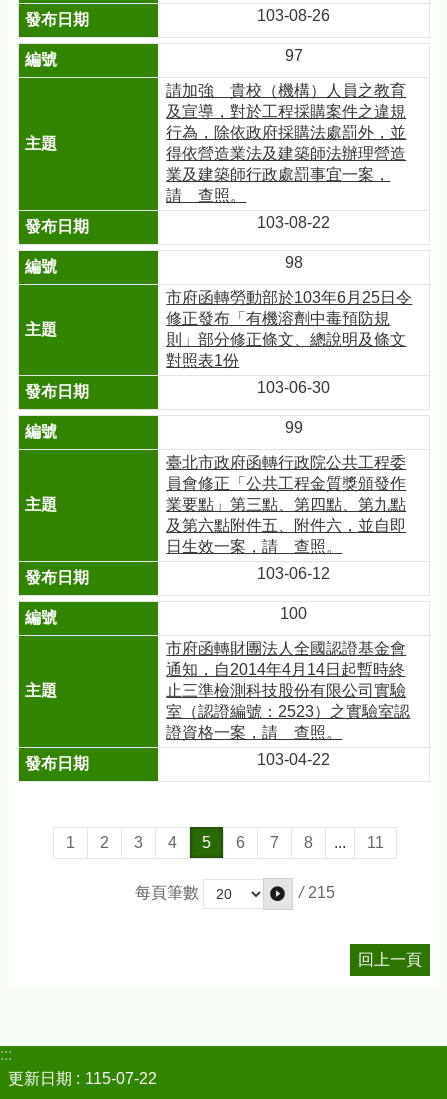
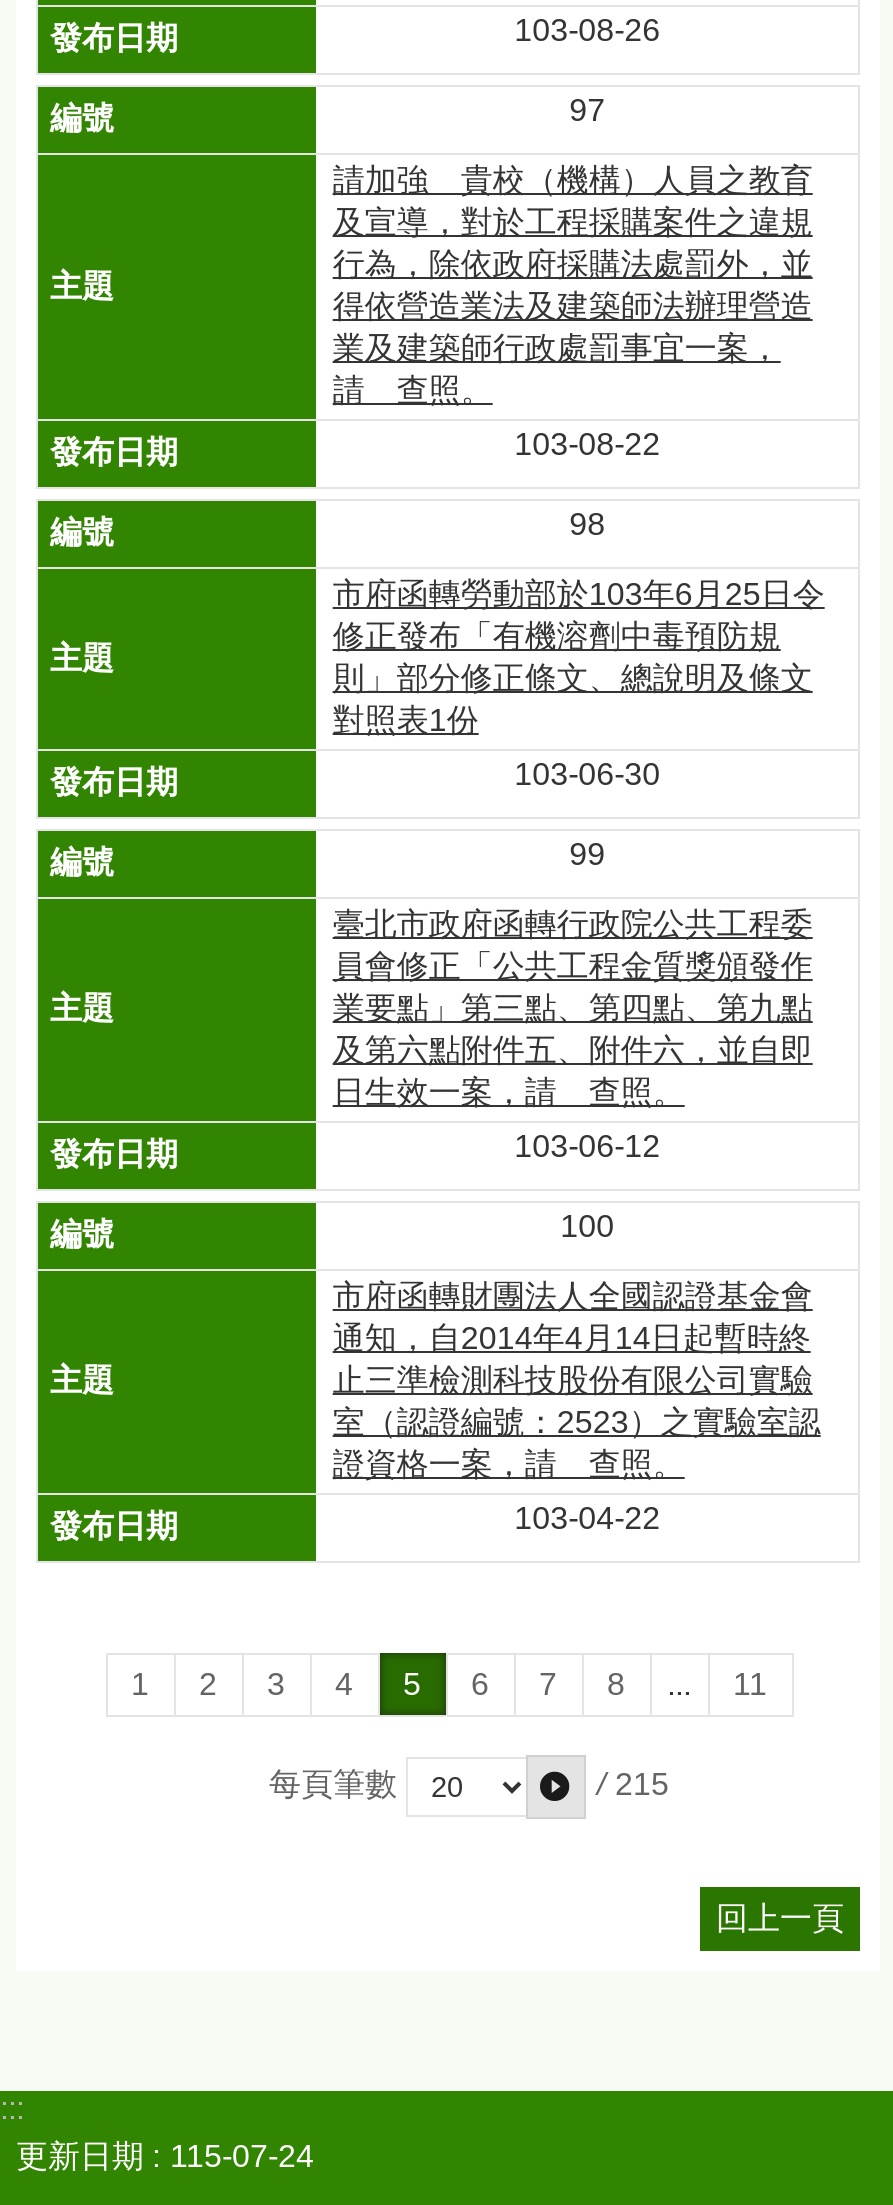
[8,1070,157,1087] 更新日期 115-07-22 -> [16,2139,314,2173] 更新日期 115-07-24

